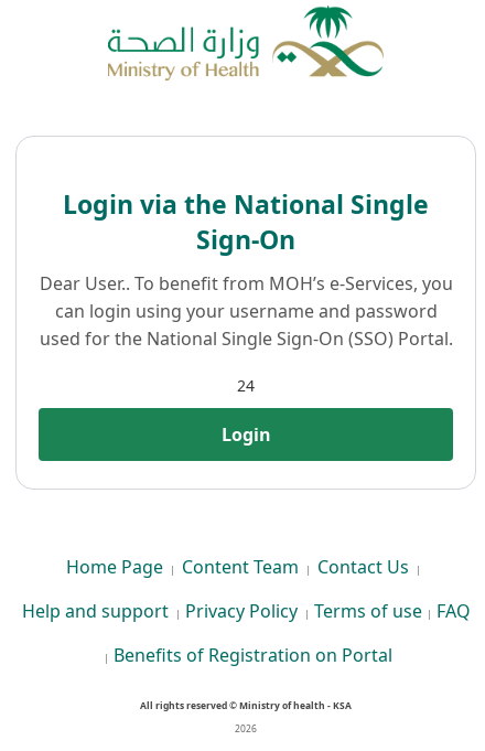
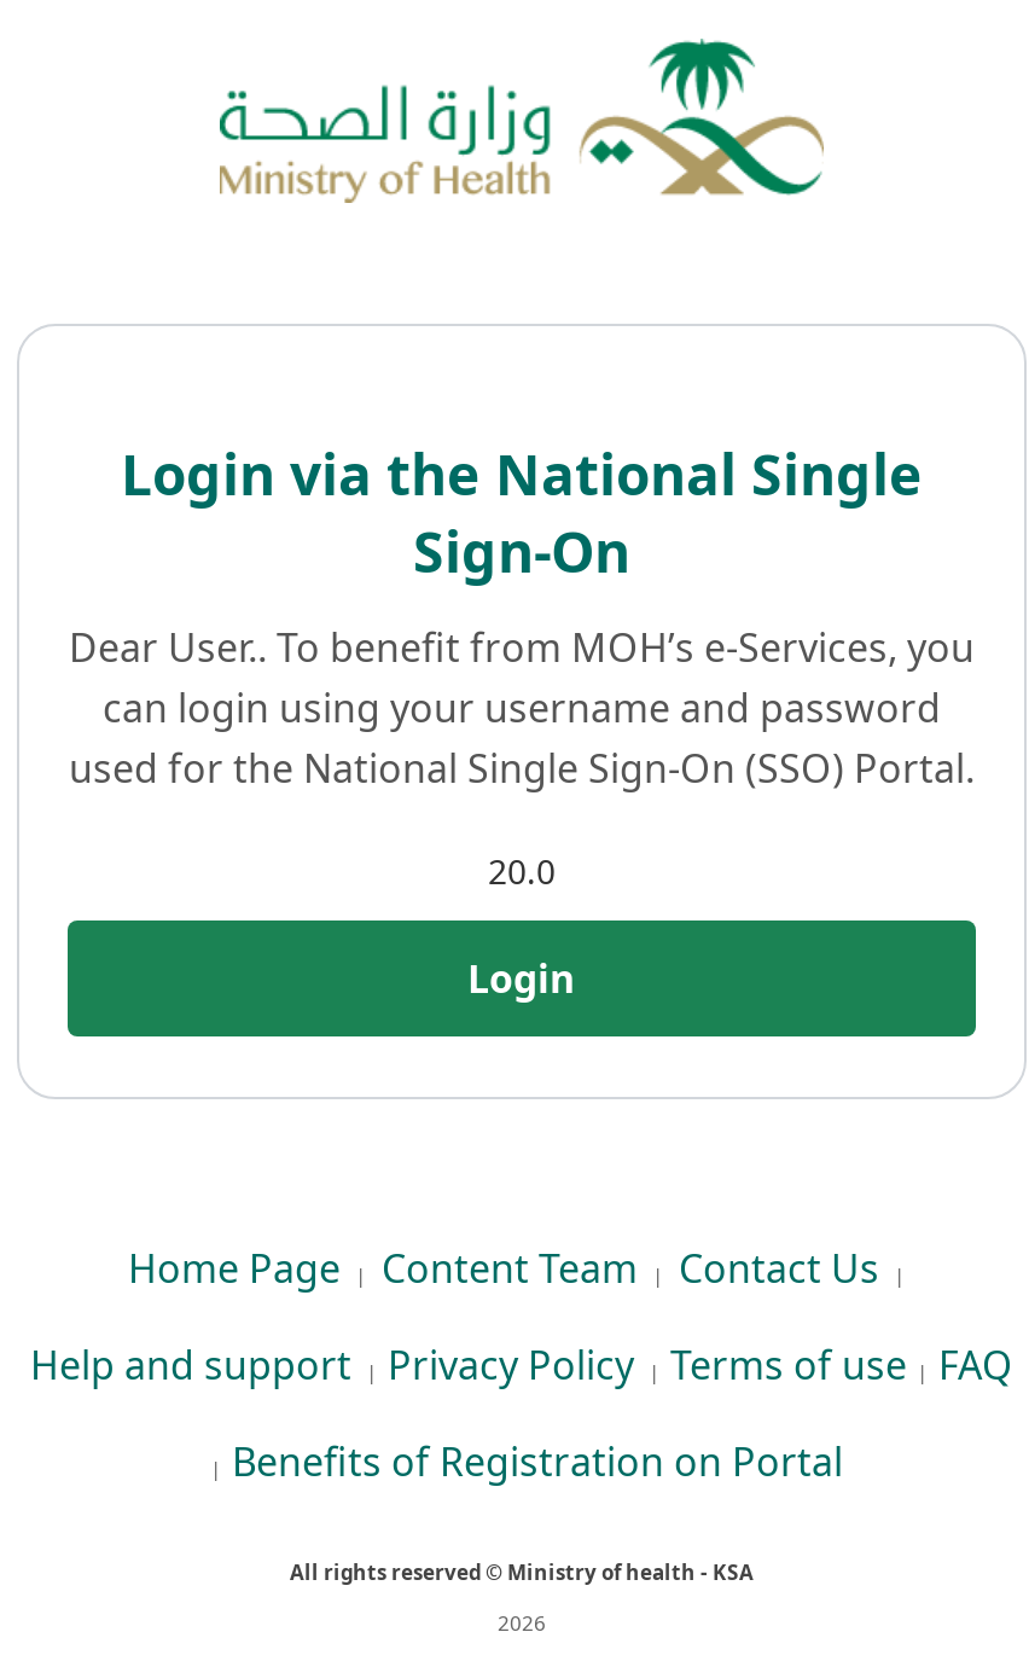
[237,375,255,396] 24 -> [488,848,556,894] 20.0

